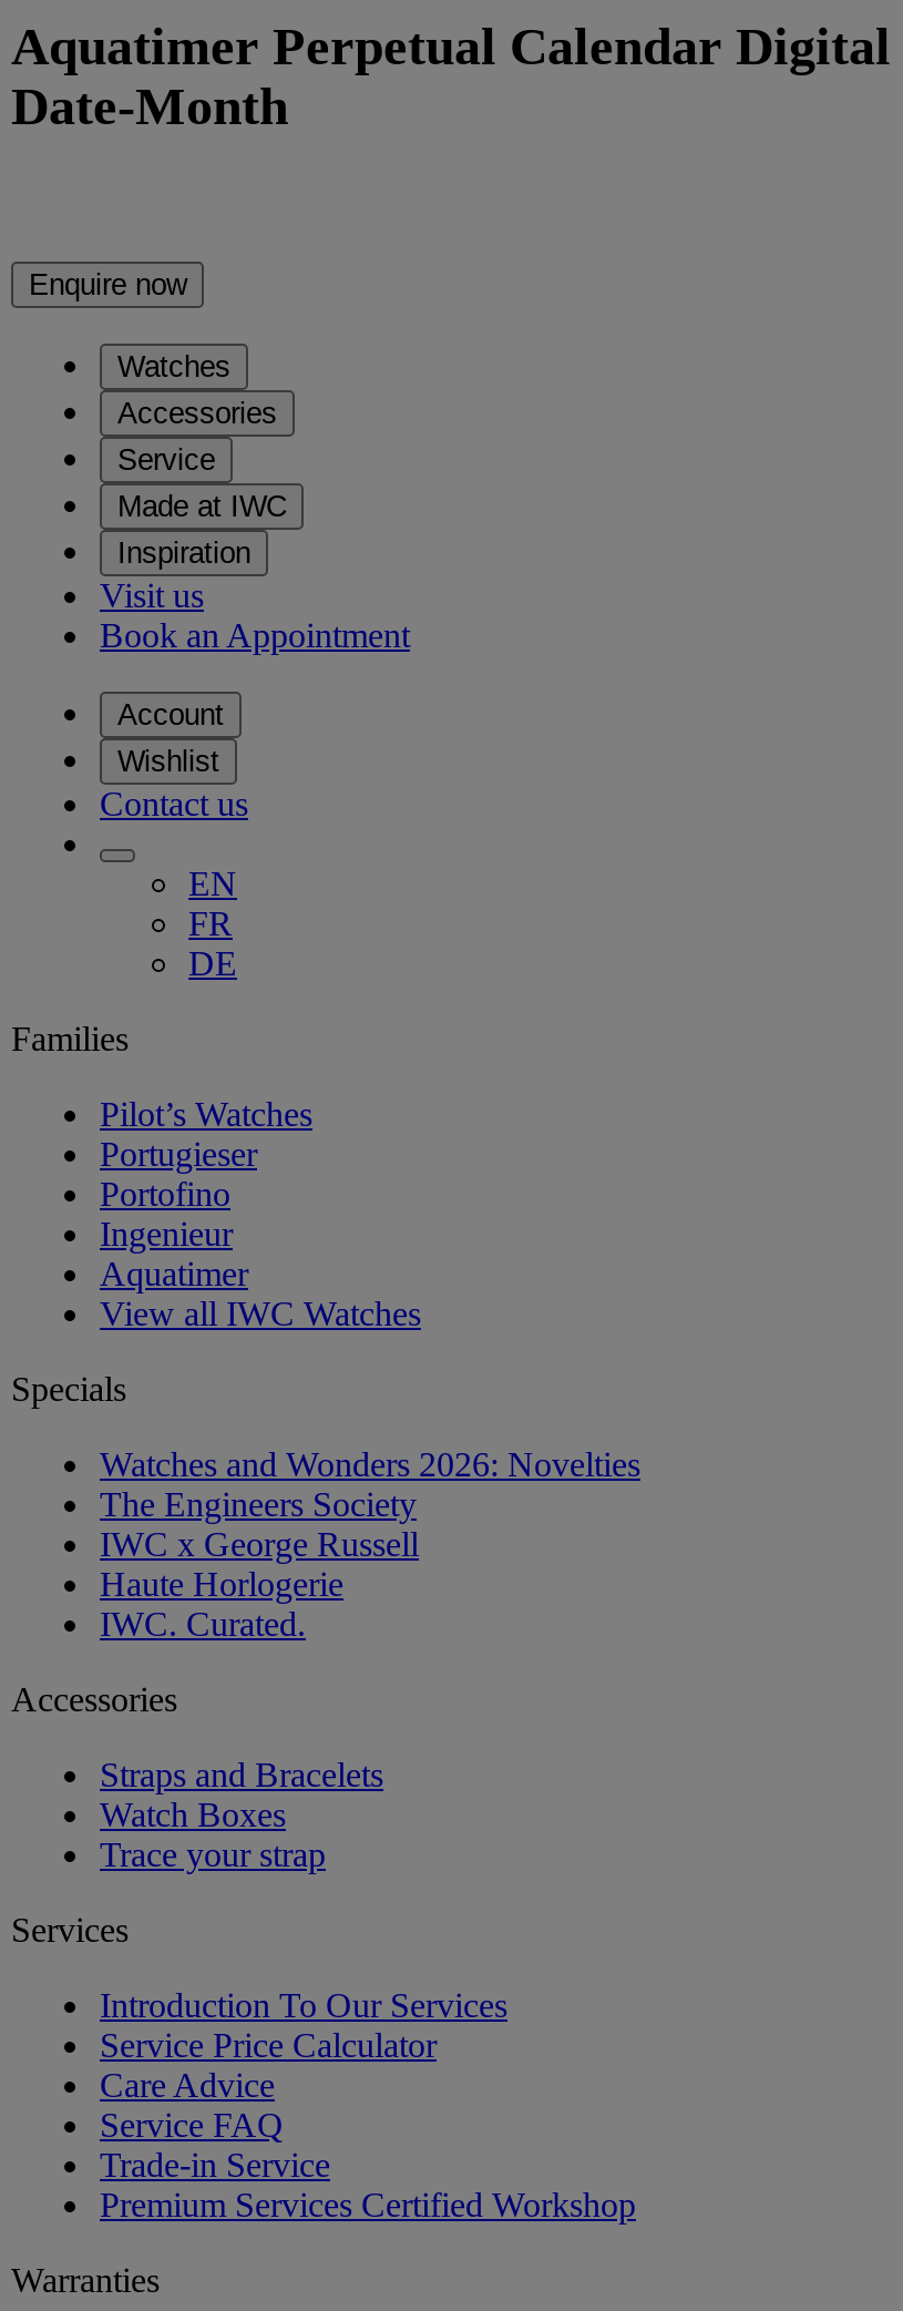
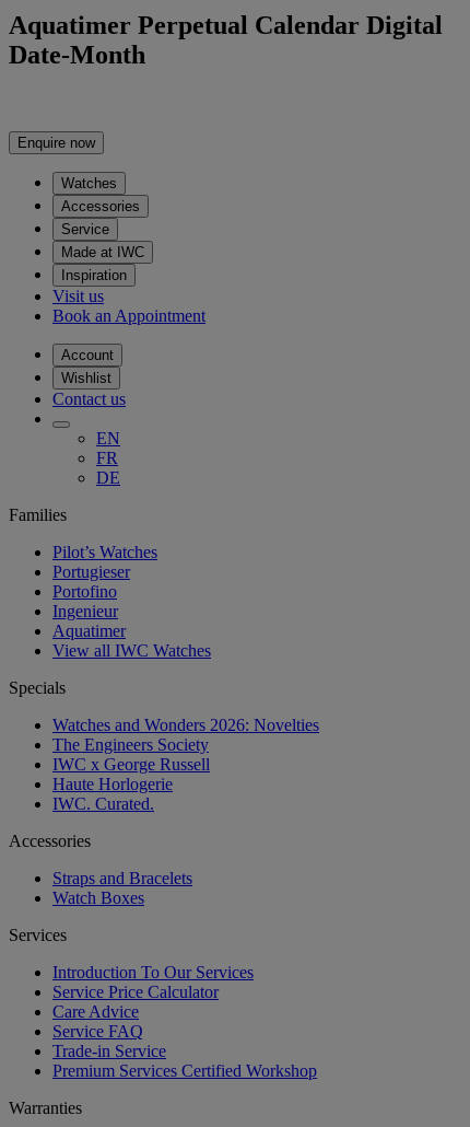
[100,1835,326,1873] Trace your strap -> none

